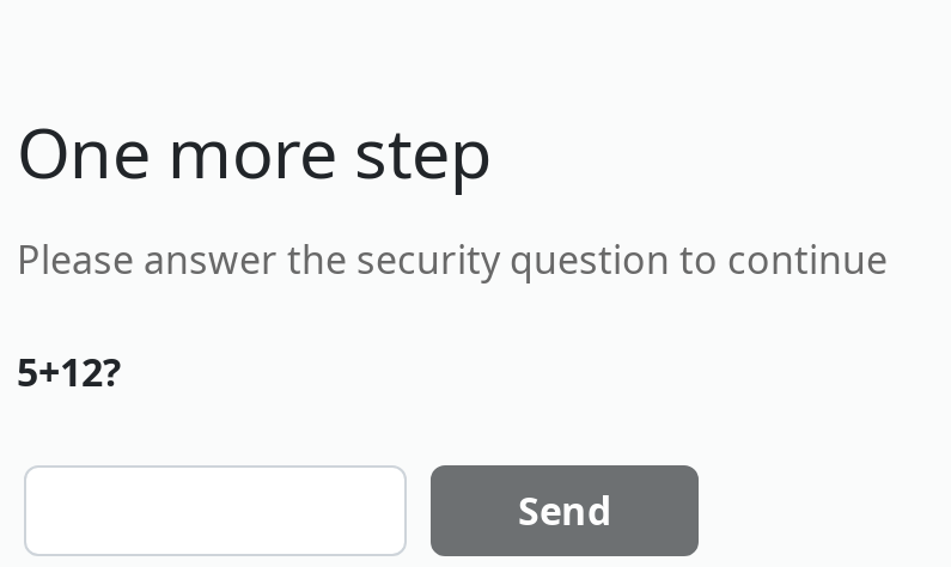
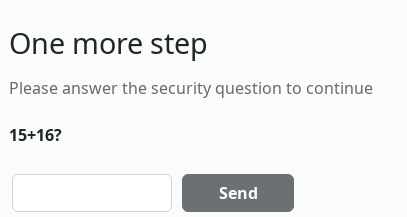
[17,346,122,398] 5+12? -> [9,124,62,146] 15+16?

